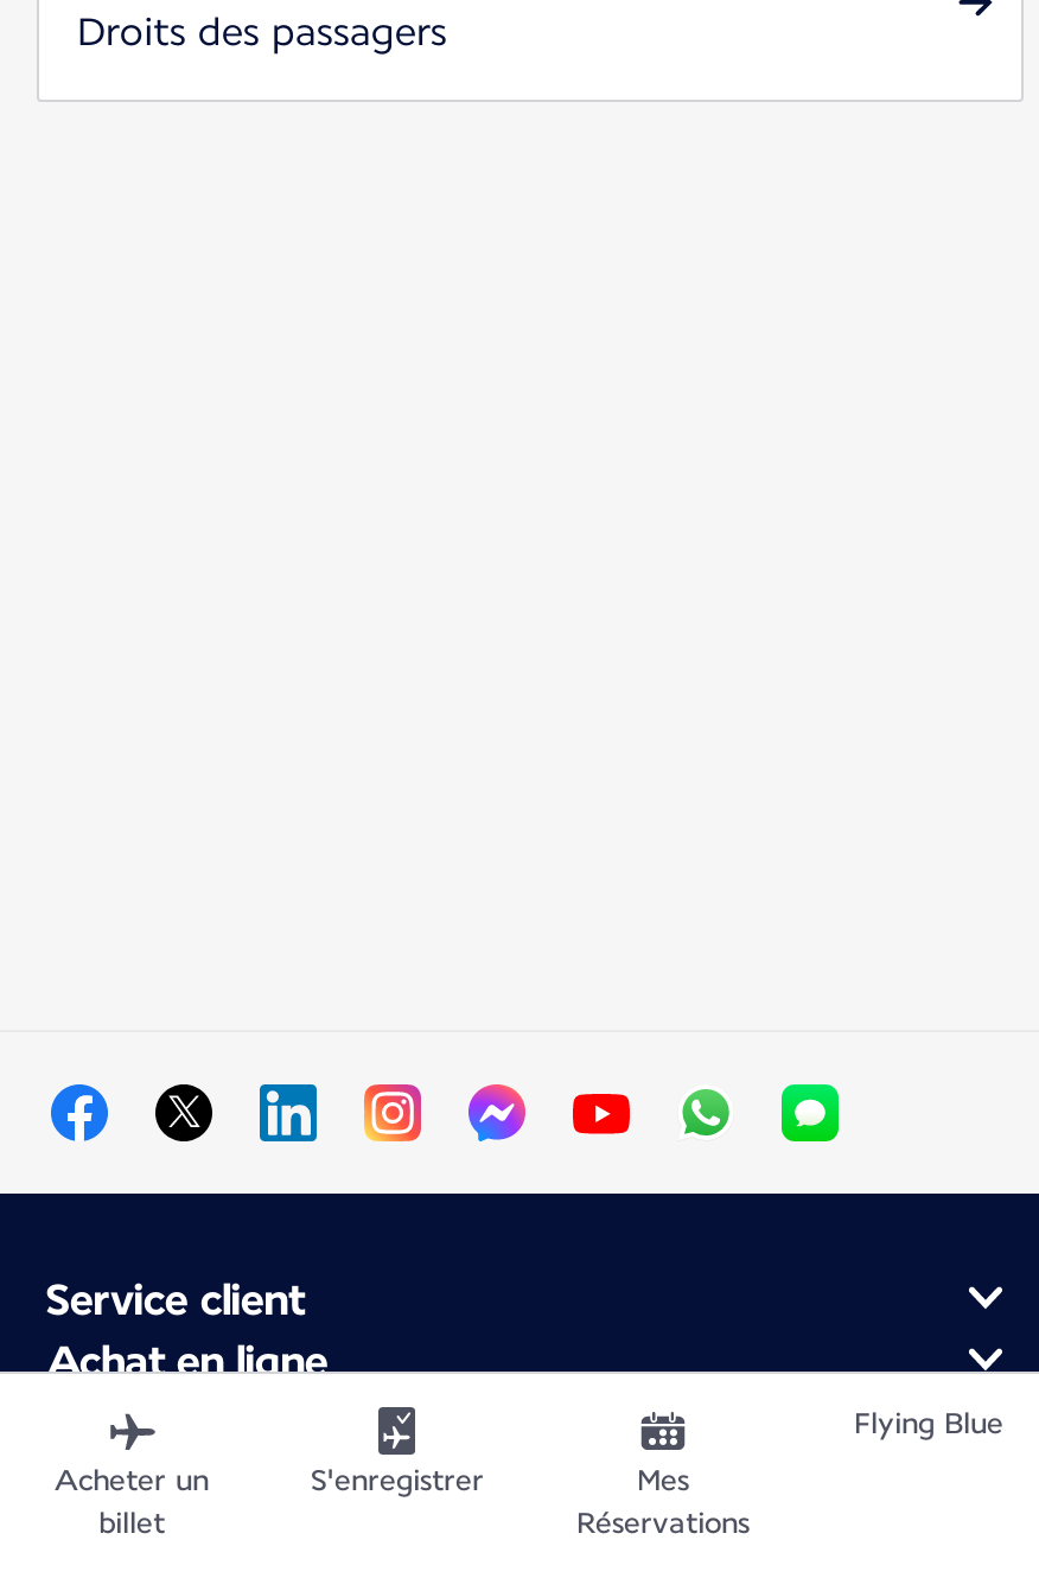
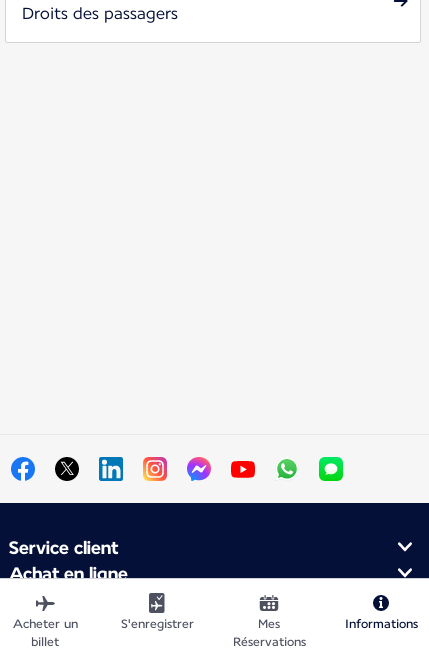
[854,1407,1003,1440] Flying Blue -> [344,617,417,631] Informations

